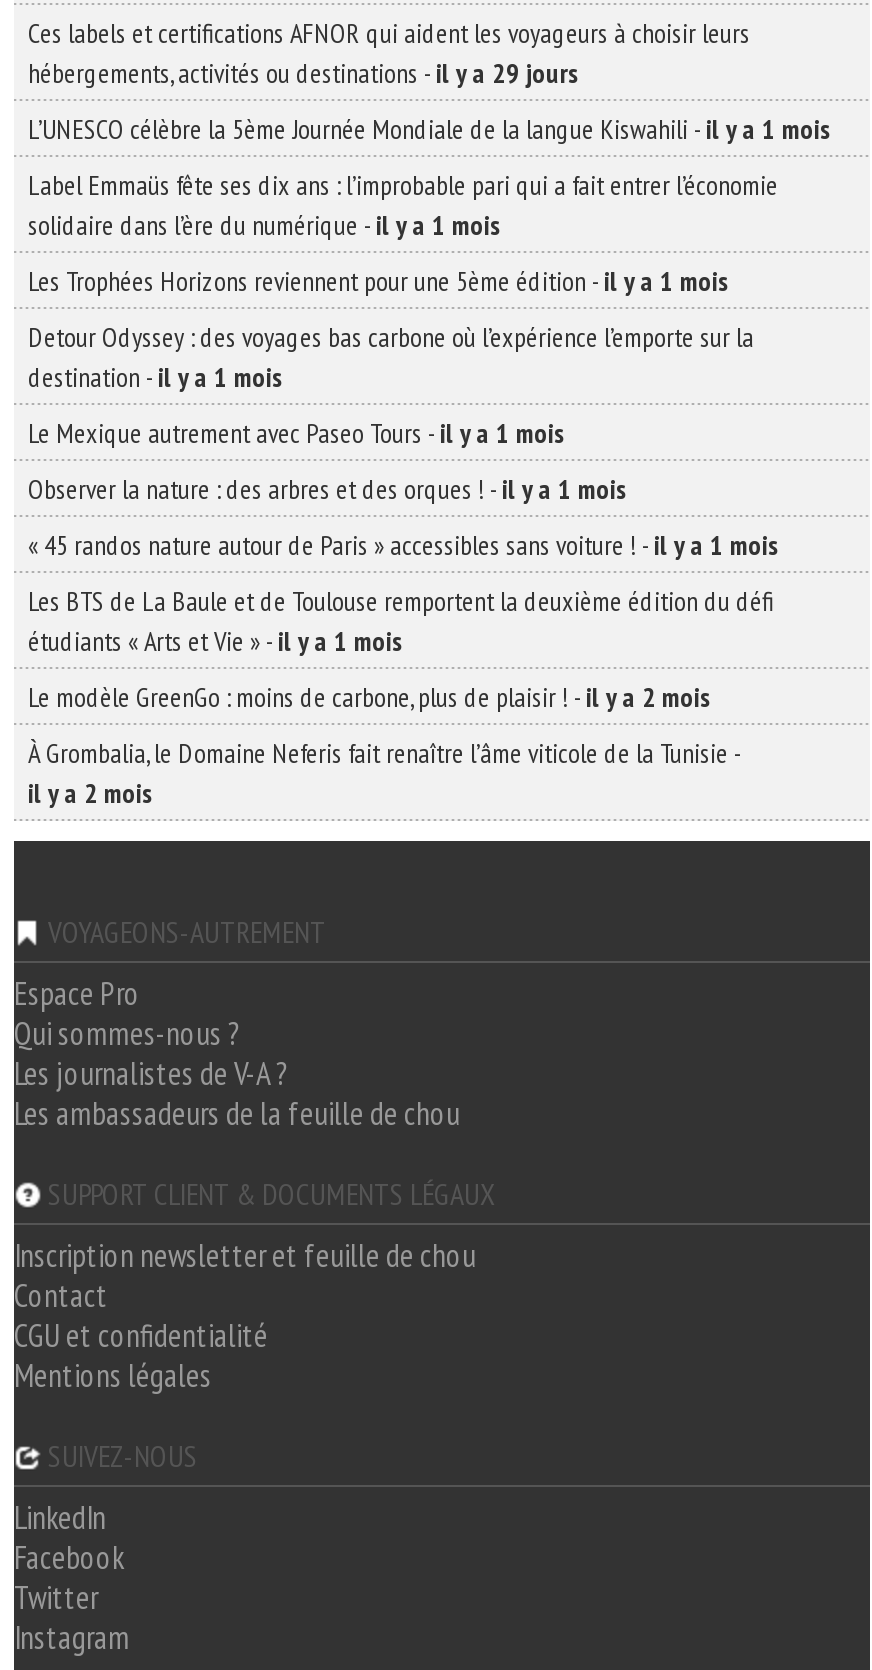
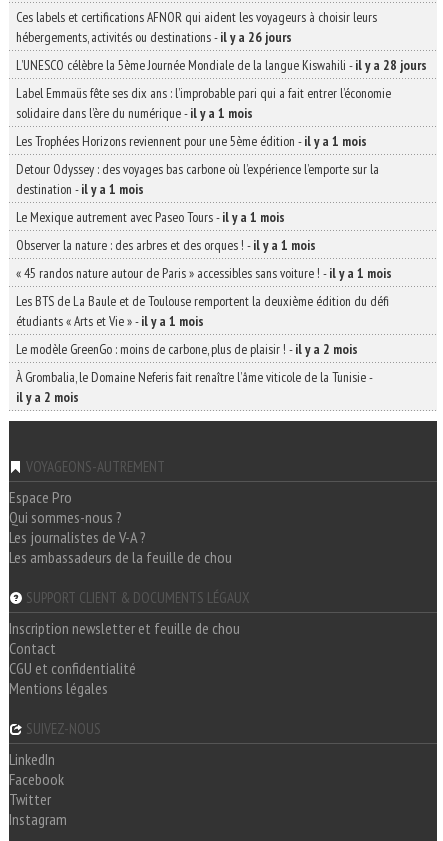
[28,55,580,91] hébergements, activités ou destinations - il y a 29 jours -> [16,28,292,46] hébergements, activités ou destinations - il y a 26 jours
[28,111,832,147] L’UNESCO célèbre la 5ème Journée Mondiale de la langue Kiswahili - il y a 1 mois -> [16,56,427,74] L’UNESCO célèbre la 5ème Journée Mondiale de la langue Kiswahili - il y a 28 jours

